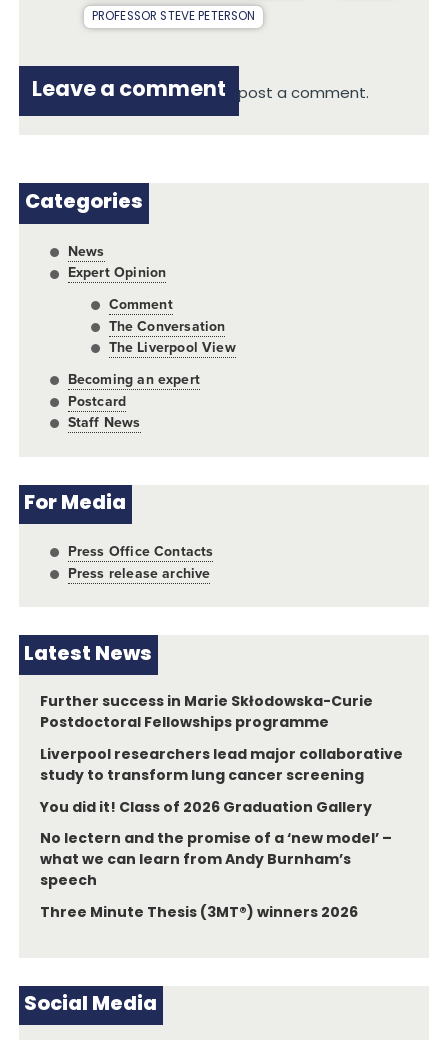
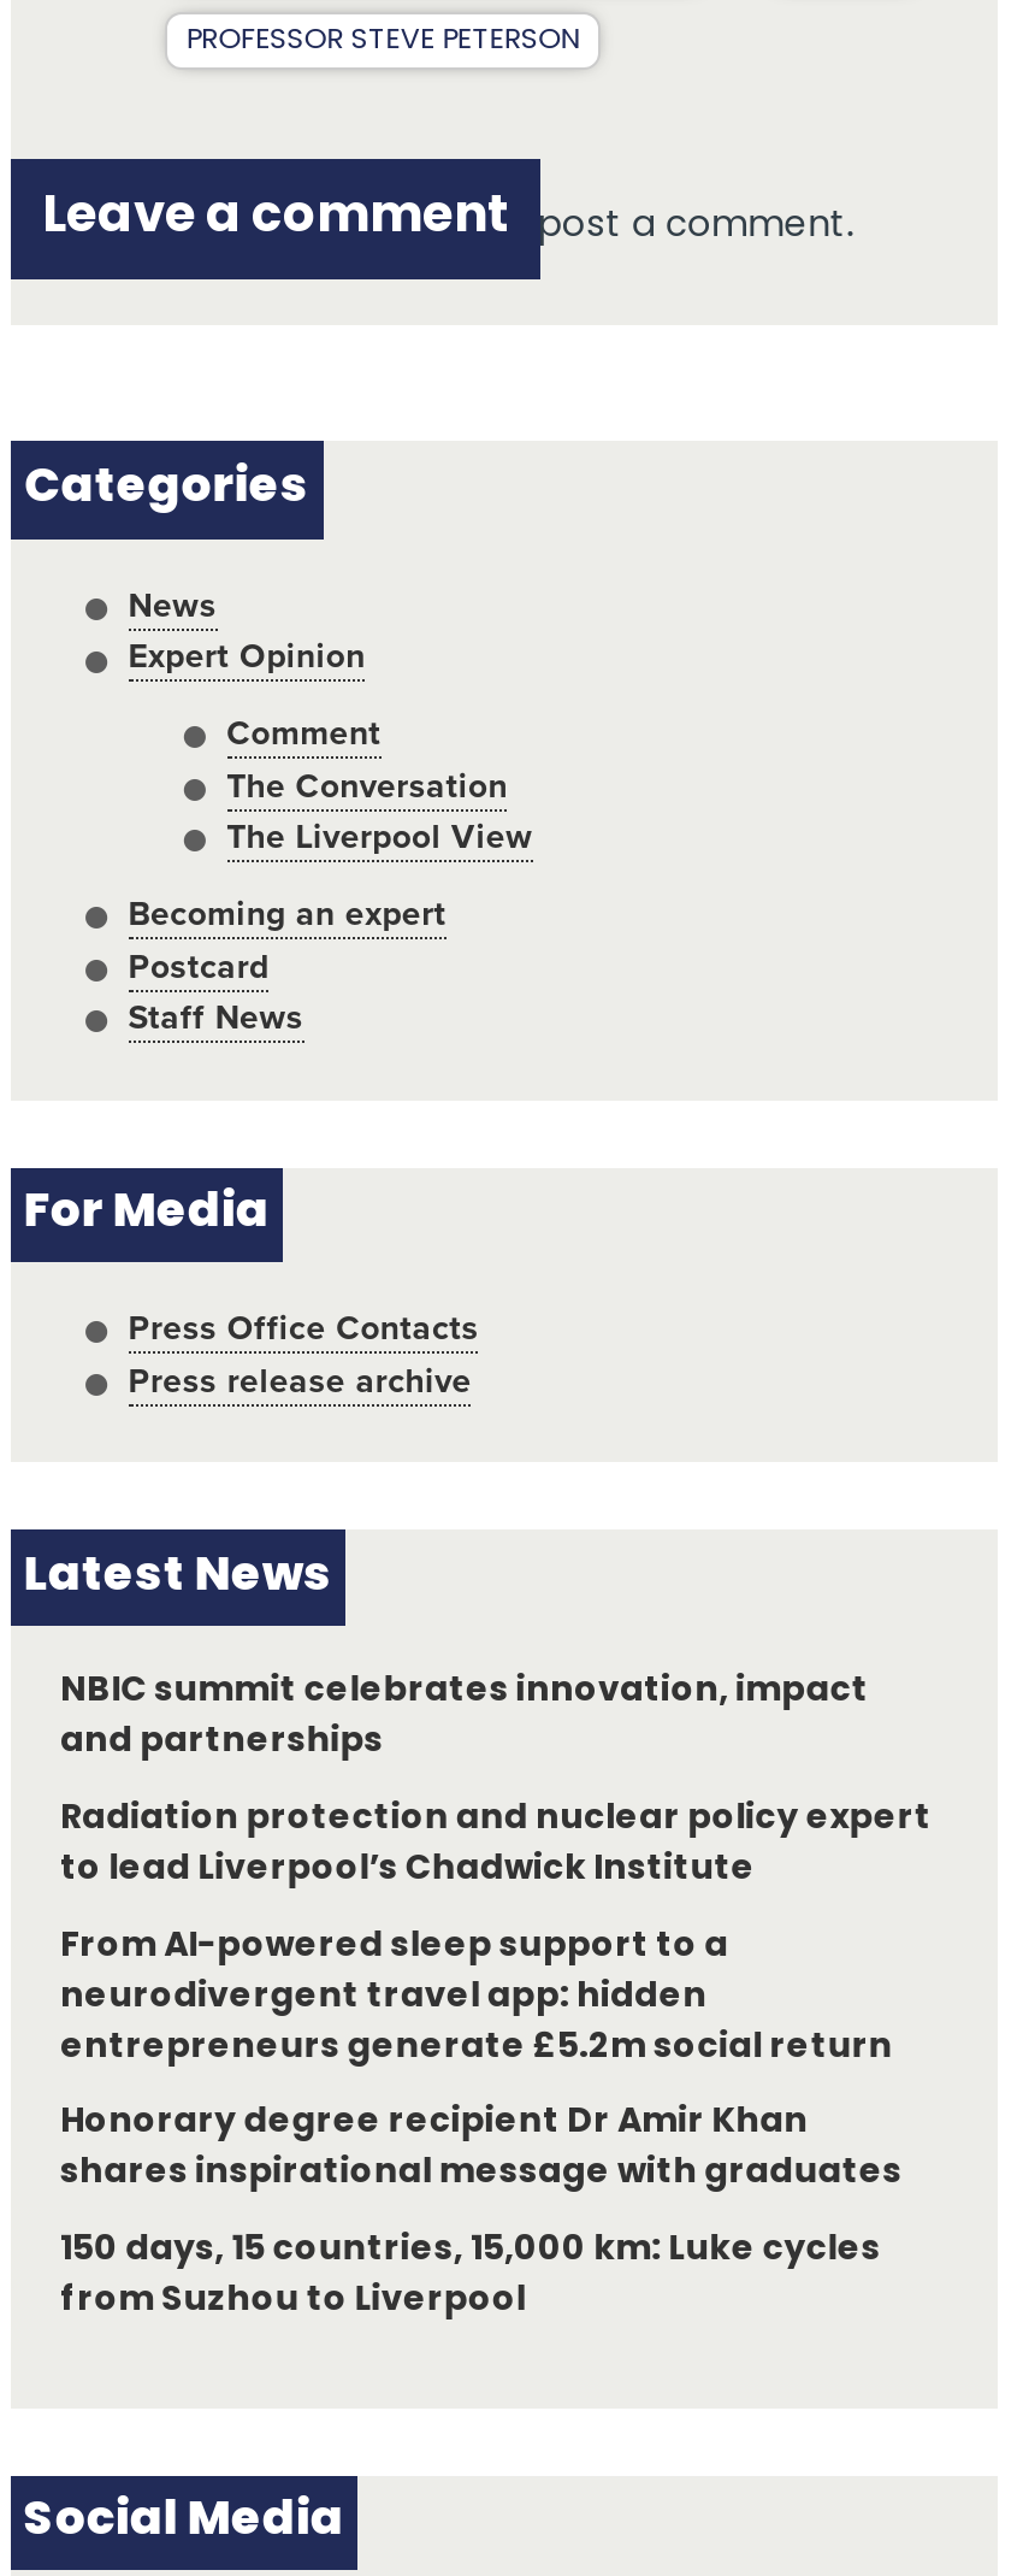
[39,695,373,731] Further success in Marie Skłodowska-Curie | Postdoctoral Fellowships programme -> [60,1674,868,1761] NBIC summit celebrates innovation, impact | and partnerships
[39,748,403,784] Liverpool researchers lead major collaborative | study to transform lung cancer screening -> [60,1801,931,1888] Radiation protection and nuclear policy expert | to lead Liverpool’s Chadwick Institute
[39,801,372,816] You did it! Class of 2026 Graduation Gallery -> [60,1928,893,2066] From AI-powered sleep support to a | neurodivergent travel app: hidden | entrepreneurs generate £5.2m social return
[39,832,392,889] No lectern and the promise of a ‘new model’ – | what we can learn from Andy Burnham’s | speech -> [60,2106,902,2193] Honorary degree recipient Dr Amir Khan | shares inspirational message with graduates
[39,906,358,921] Three Minute Thesis (3MT®) winners 2026 -> [60,2233,881,2320] 150 days, 15 countries, 15,000 km: Luke cycles | from Suzhou to Liverpool

